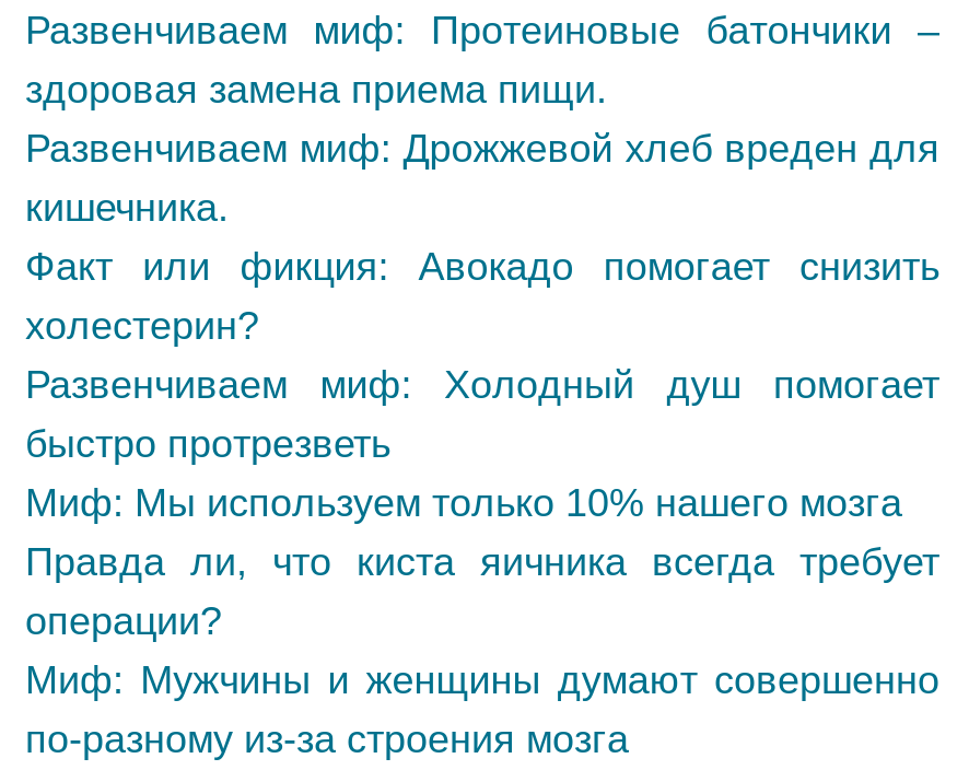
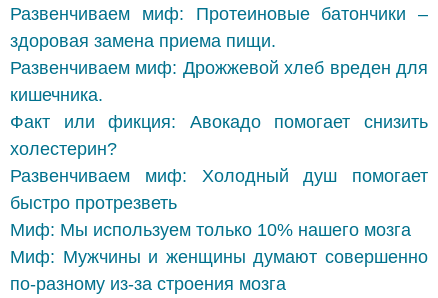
[25,540,939,643] Правда ли, что киста яичника всегда требует | операции? -> none

